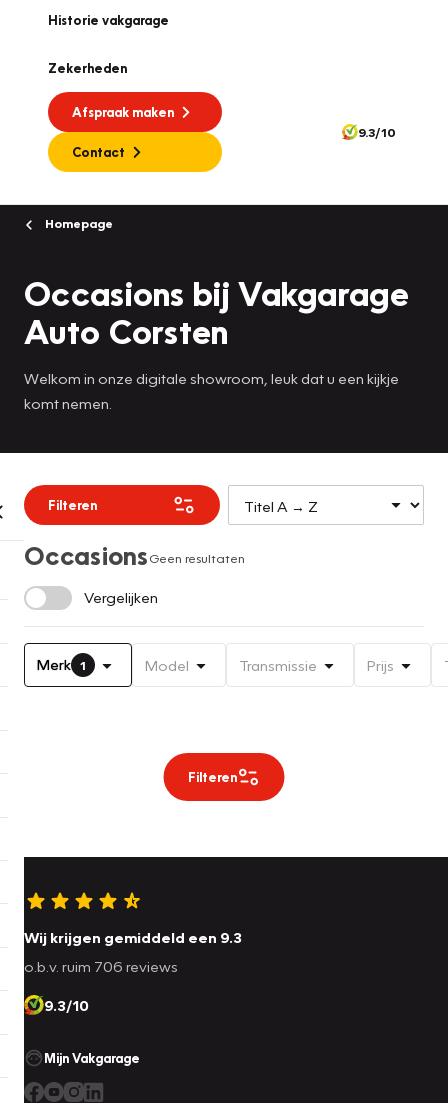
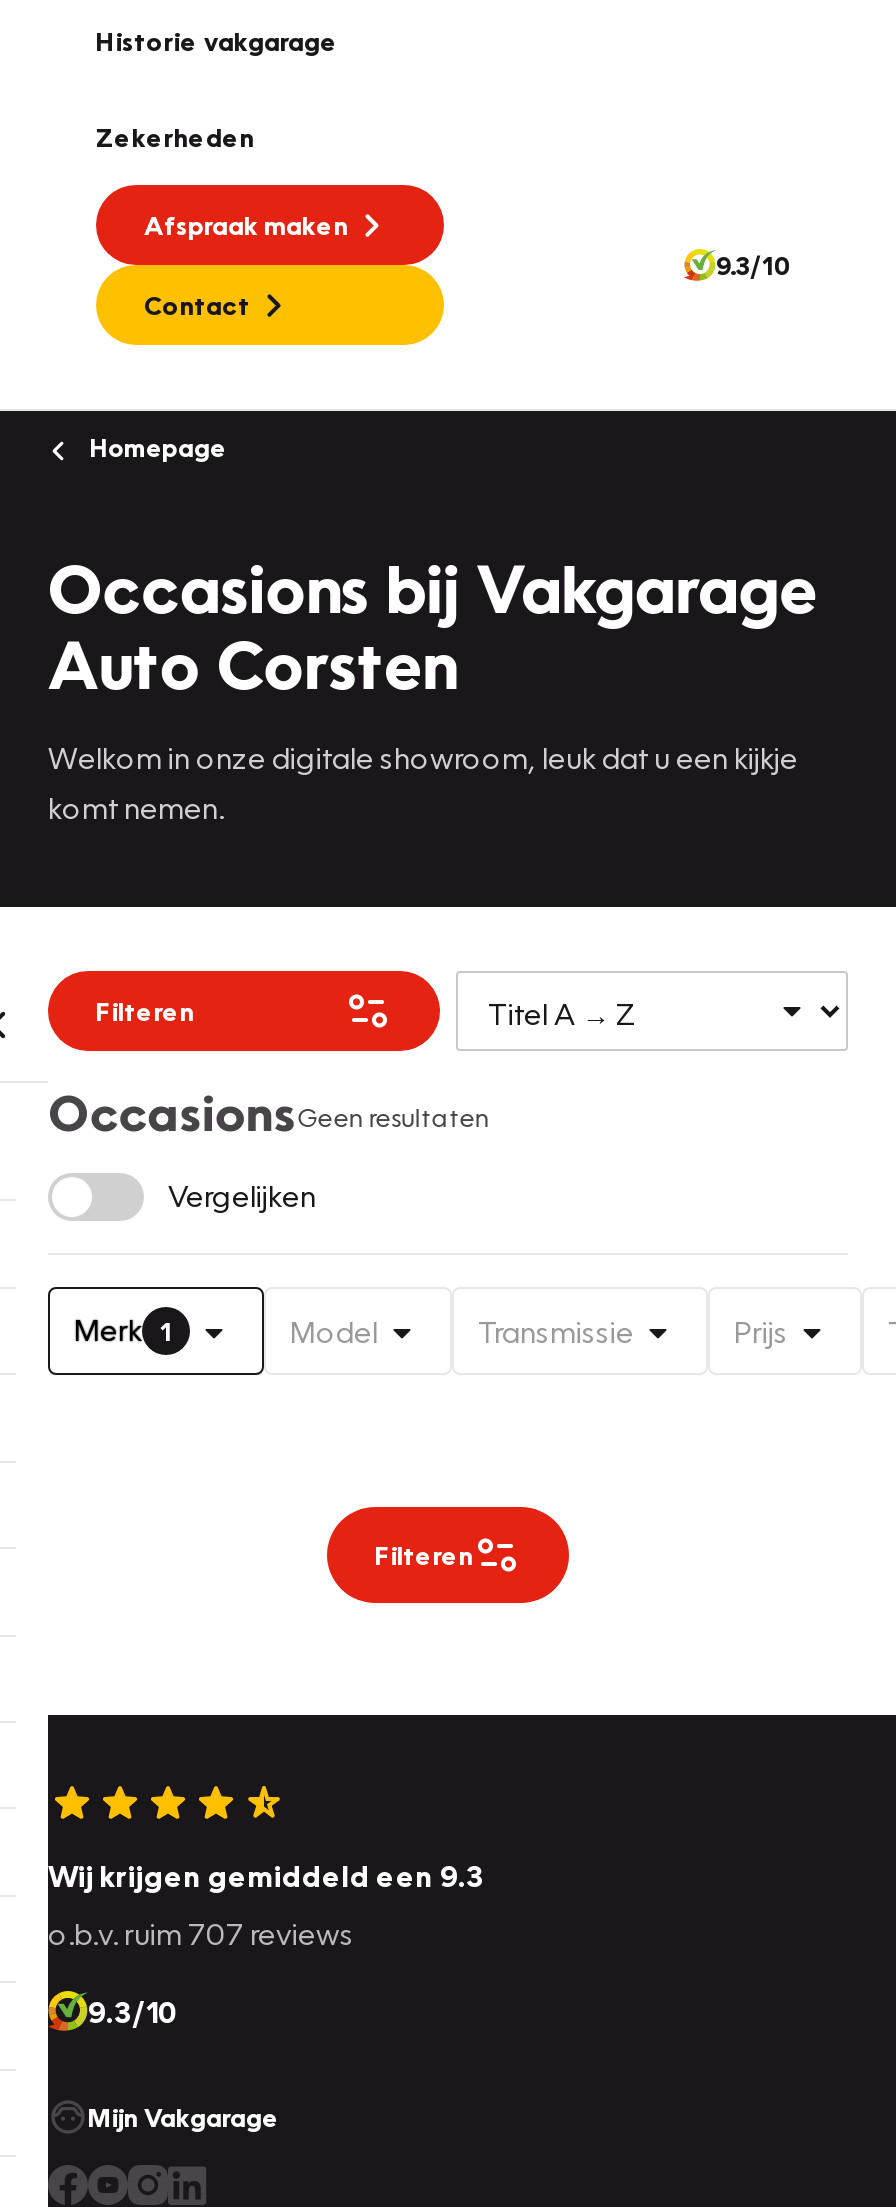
[24,957,178,975] o.b.v. ruim 706 reviews -> [48,1915,354,1951] o.b.v. ruim 707 reviews

